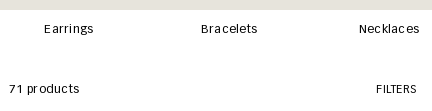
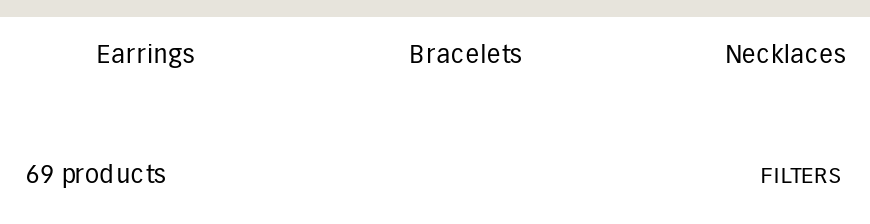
[9,84,79,96] 71 products -> [26,166,167,190] 69 products

